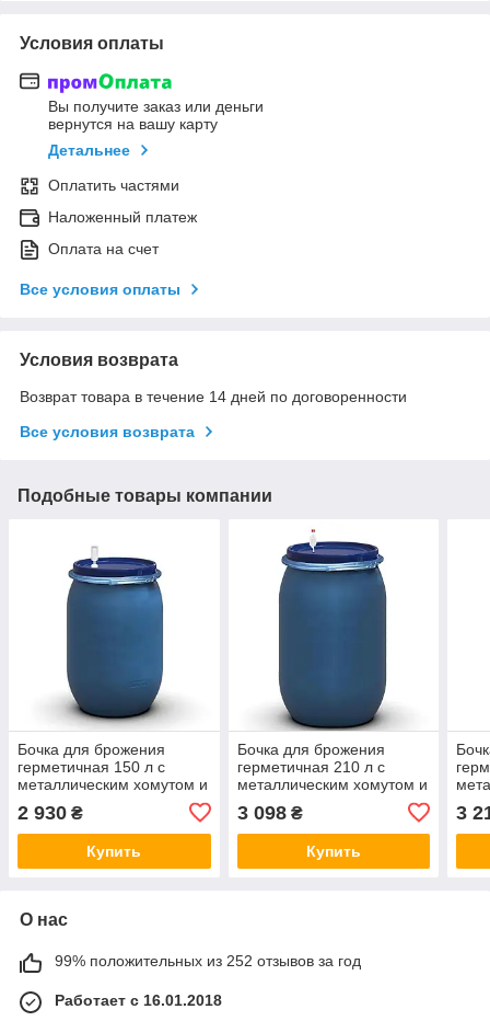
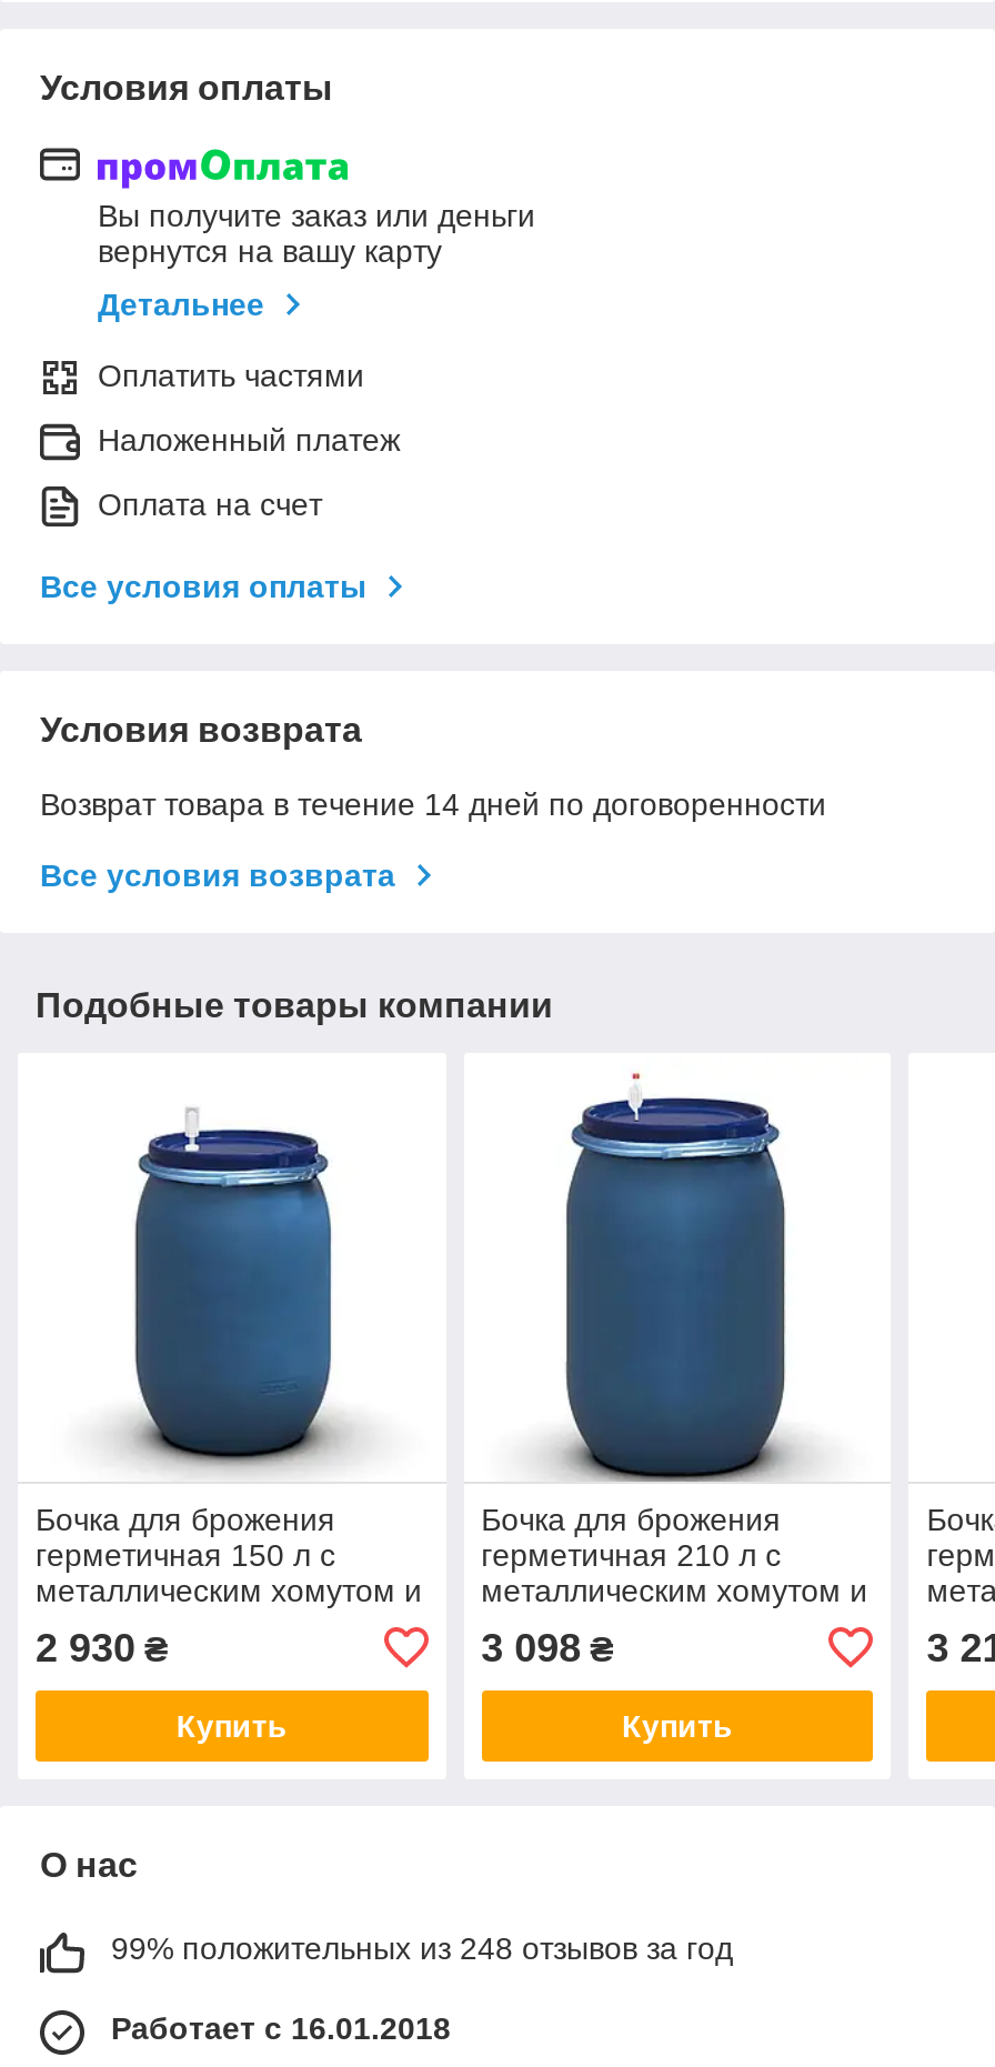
[55,952,361,969] 99% положительных из 252 отзывов за год -> [111,1930,733,1965] 99% положительных из 248 отзывов за год

